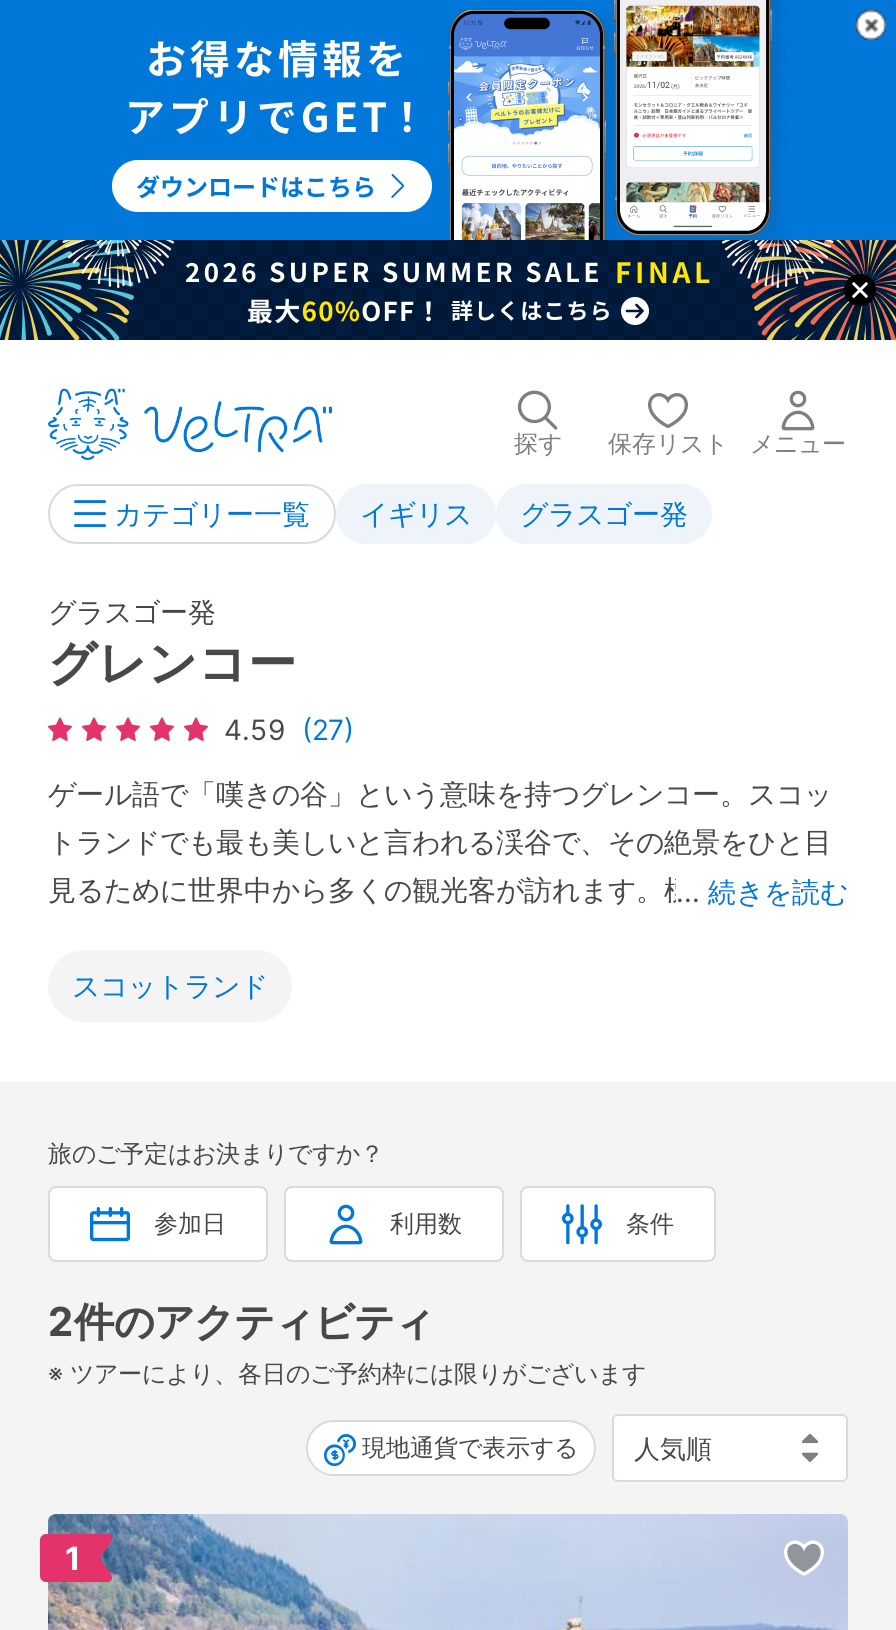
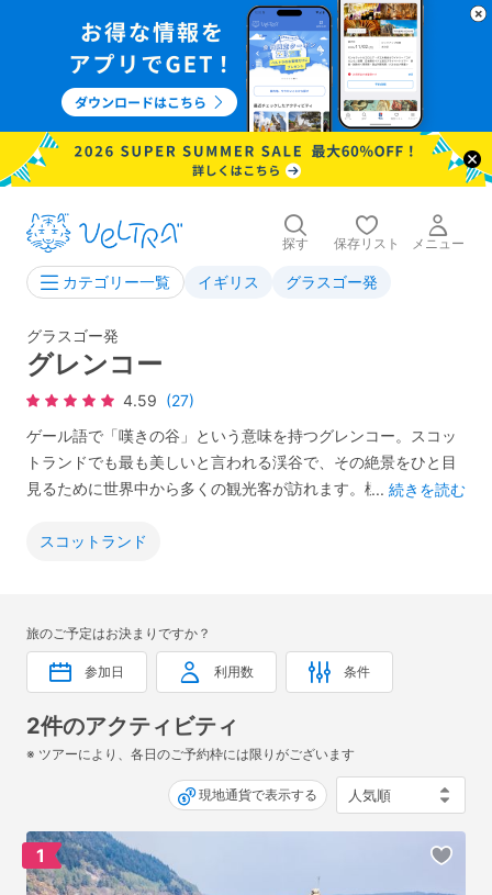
[6,238,890,342] [image] -> [3,131,489,188] [image]

